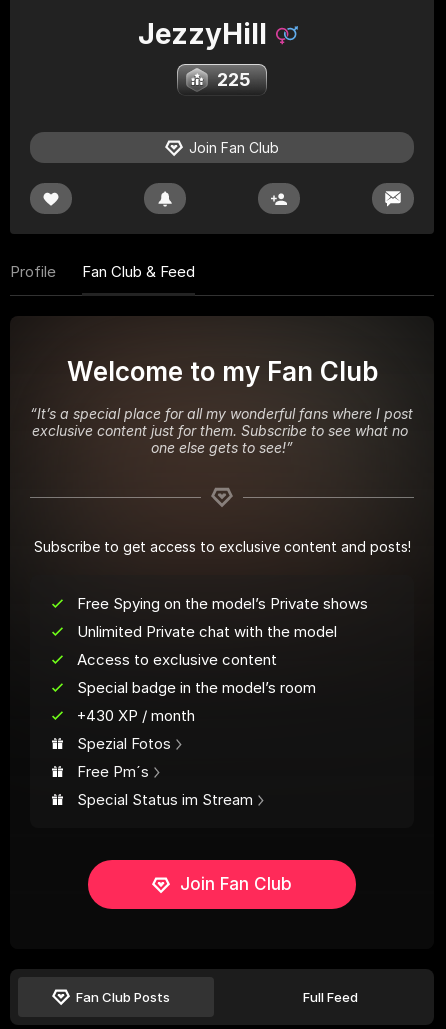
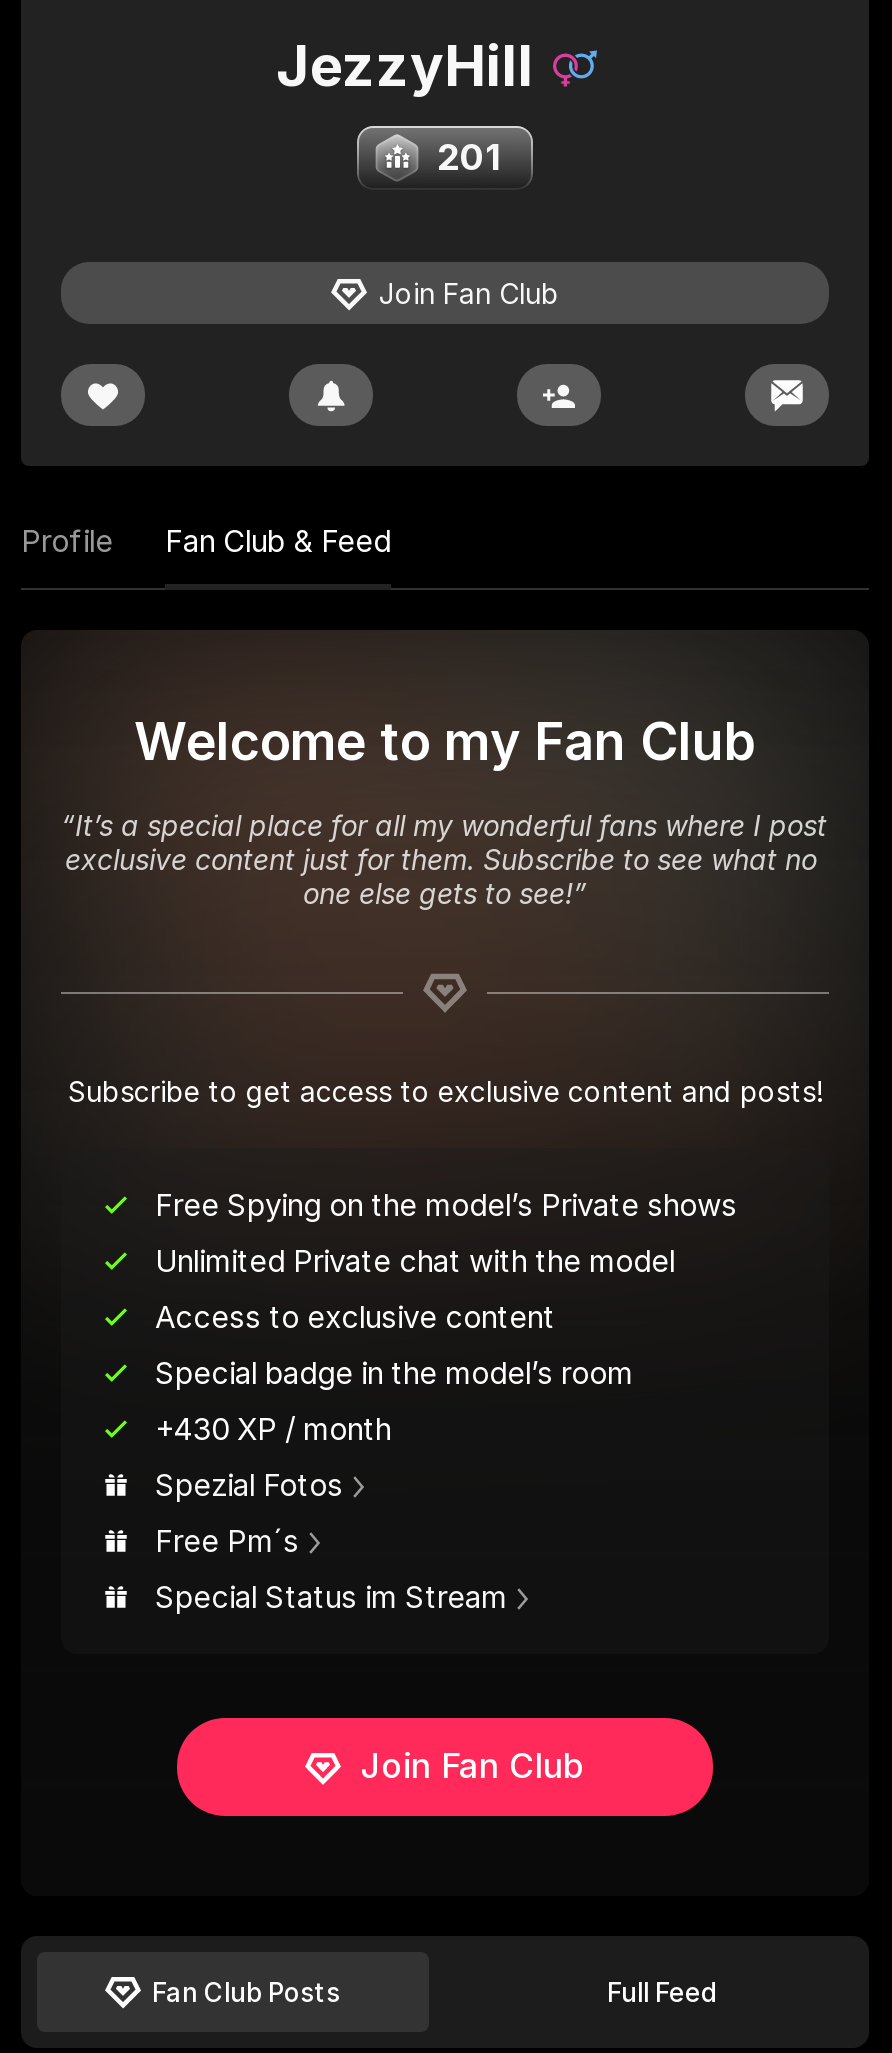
[217,69,251,90] 225 -> [437,136,501,178] 201

